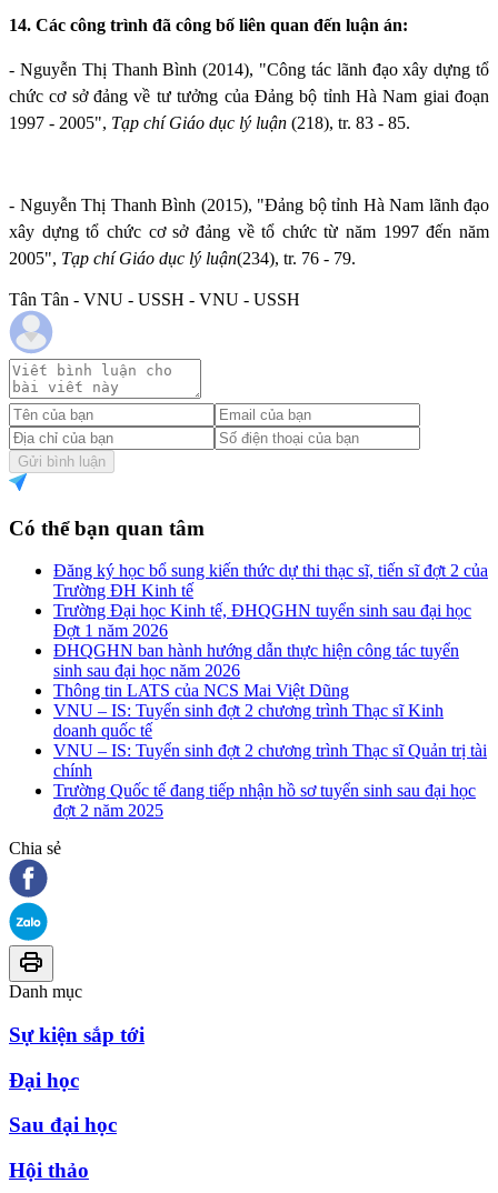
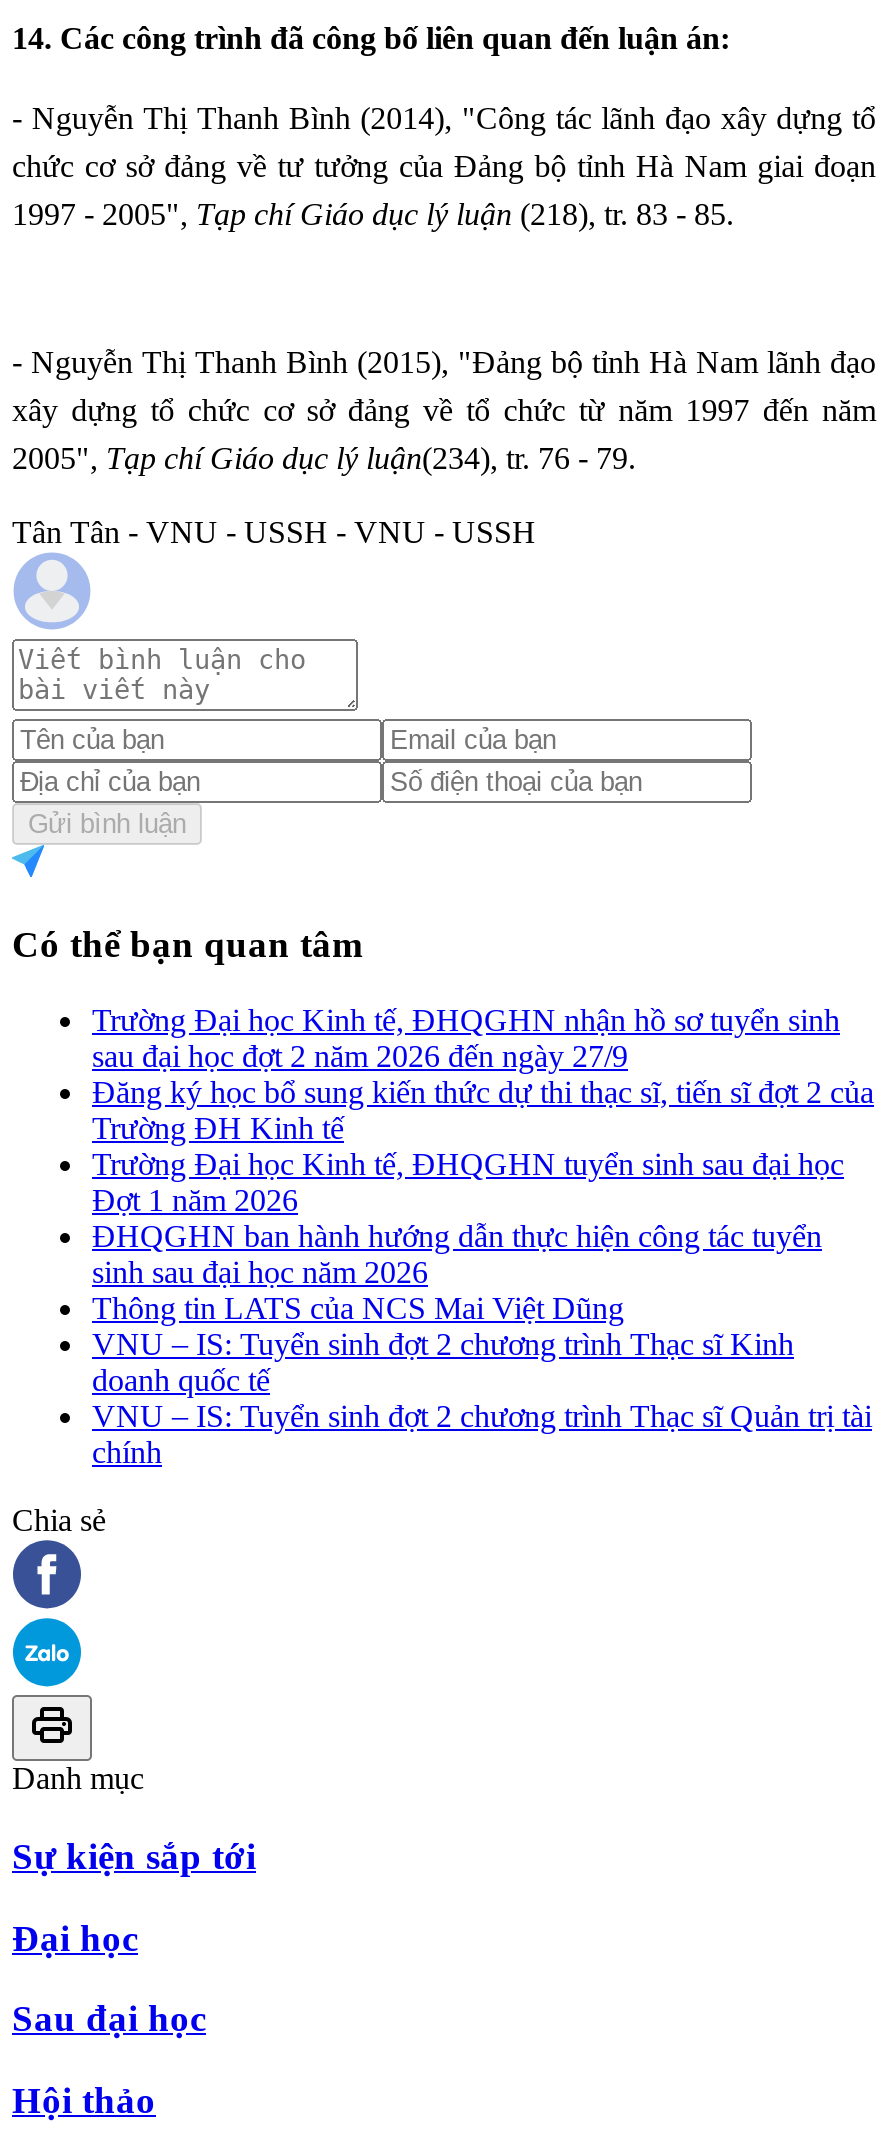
none -> [92,1003,840,1073] Trường Đại học Kinh tế, ĐHQGHN nhận hồ sơ tuyển sinh | sau đại học đợt 2 năm 2026 đến ngày 27/9
moved [53,561,488,780] -> [92,1075,874,1469]: Đăng ký học bổ sung kiến thức dự thi thạc sĩ, tiến sĩ đợt 2 của | Trường ĐH Kinh tế | Trường Đại học Kinh tế, ĐHQGHN tuyển sinh sau đại học | ... | VNU – IS: Tuyển sinh đợt 2 chương trình Thạc sĩ Quản trị tài | chính
[53,781,476,820] Trường Quốc tế đang tiếp nhận hồ sơ tuyển sinh sau đại học | đợt 2 năm 2025 -> none

